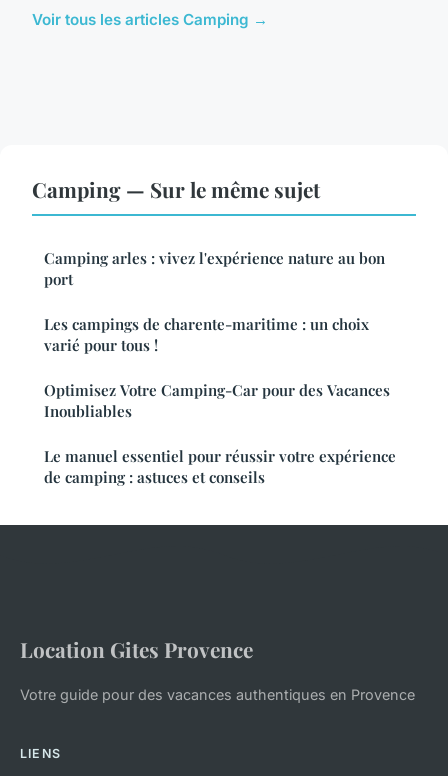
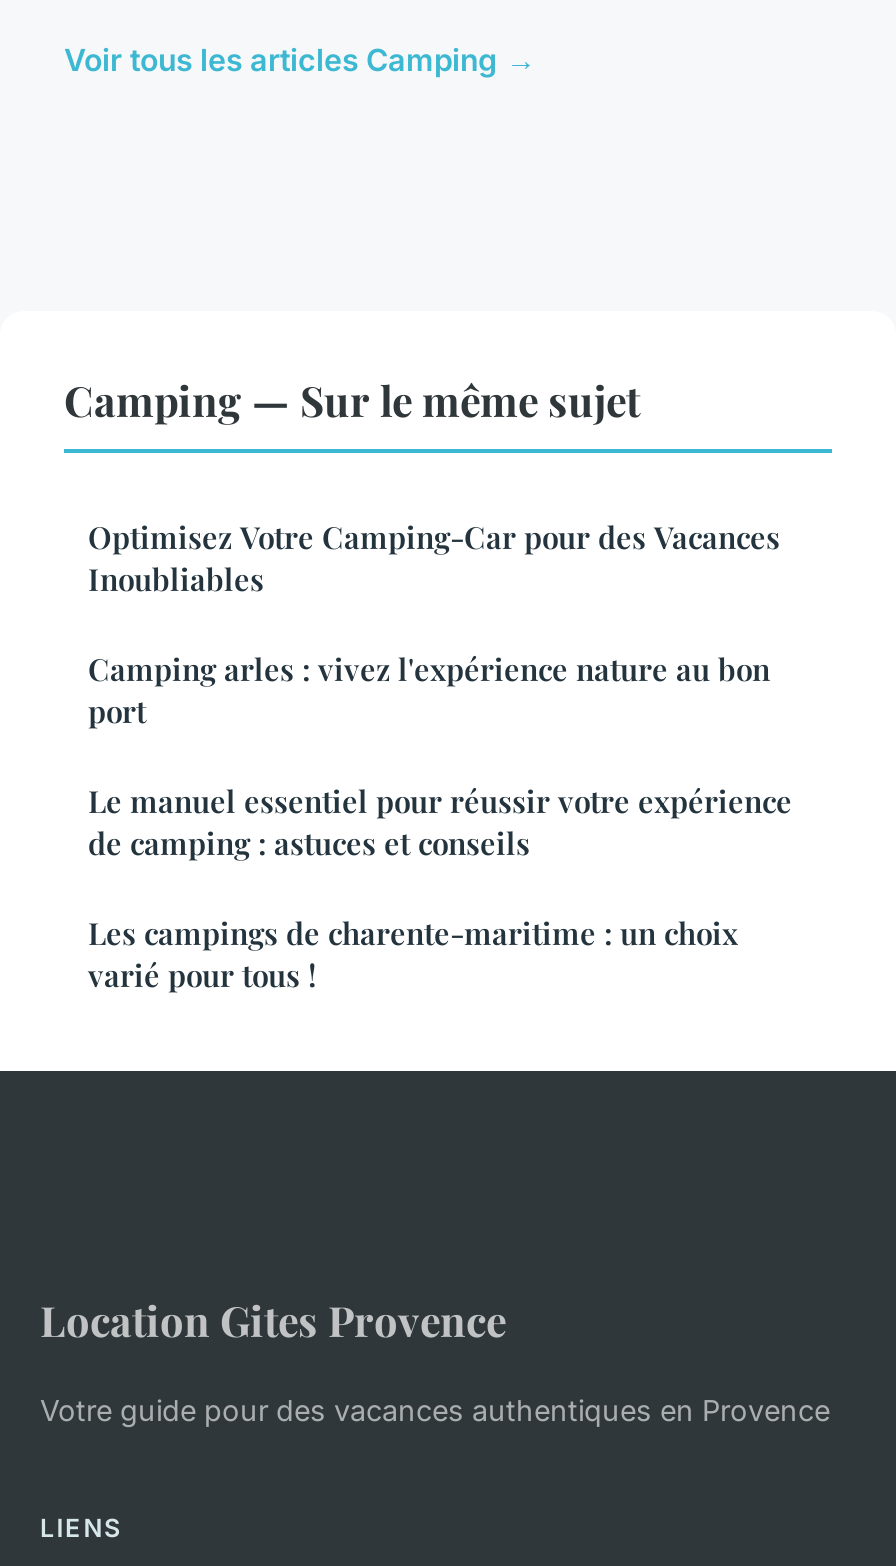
moved [44,248,385,289] -> [88,650,770,732]: Camping arles : vivez l'expérience nature au bon | port
moved [44,314,369,355] -> [88,914,738,996]: Les campings de charente-maritime : un choix | varié pour tous !
moved [44,380,390,421] -> [88,518,780,600]: Optimisez Votre Camping-Car pour des Vacances | Inoubliables
moved [44,446,396,487] -> [88,782,792,864]: Le manuel essentiel pour réussir votre expérience | de camping : astuces et conseils

